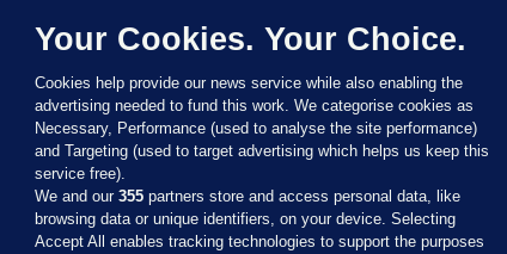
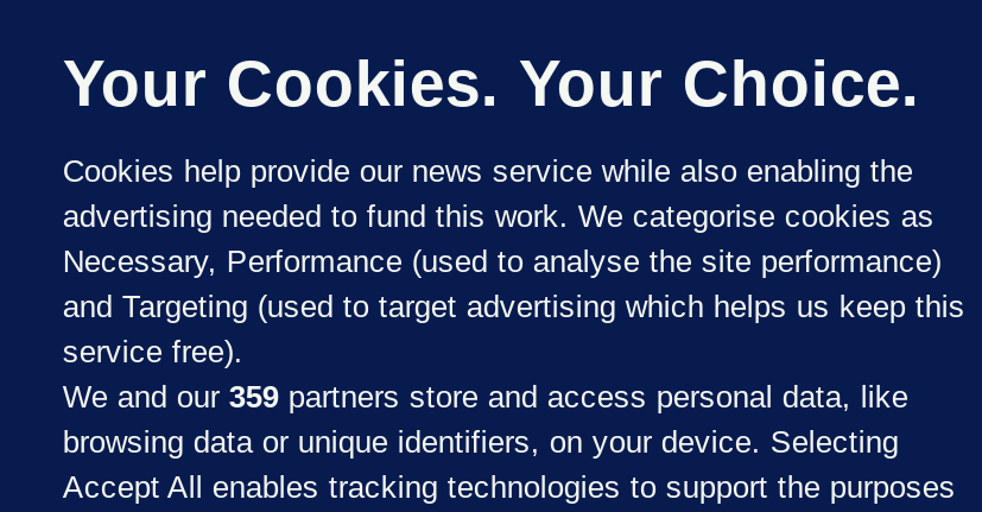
[35,187,461,205] We and our 355 partners store and access personal data, like -> [63,379,908,415] We and our 359 partners store and access personal data, like

